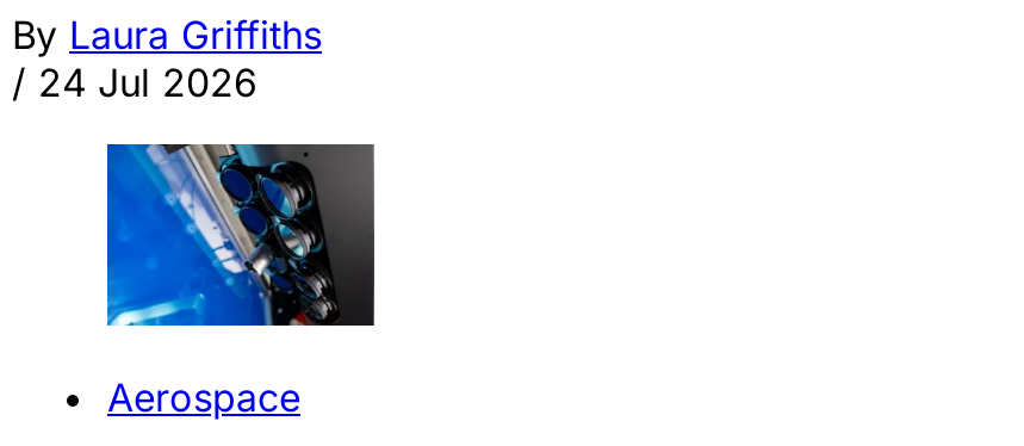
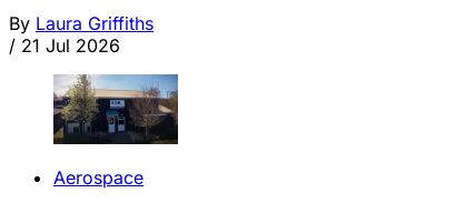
[12,58,257,106] / 24 Jul 2026 -> [9,34,120,57] / 21 Jul 2026
[105,142,374,328] [image] -> [52,73,178,145] [image]

